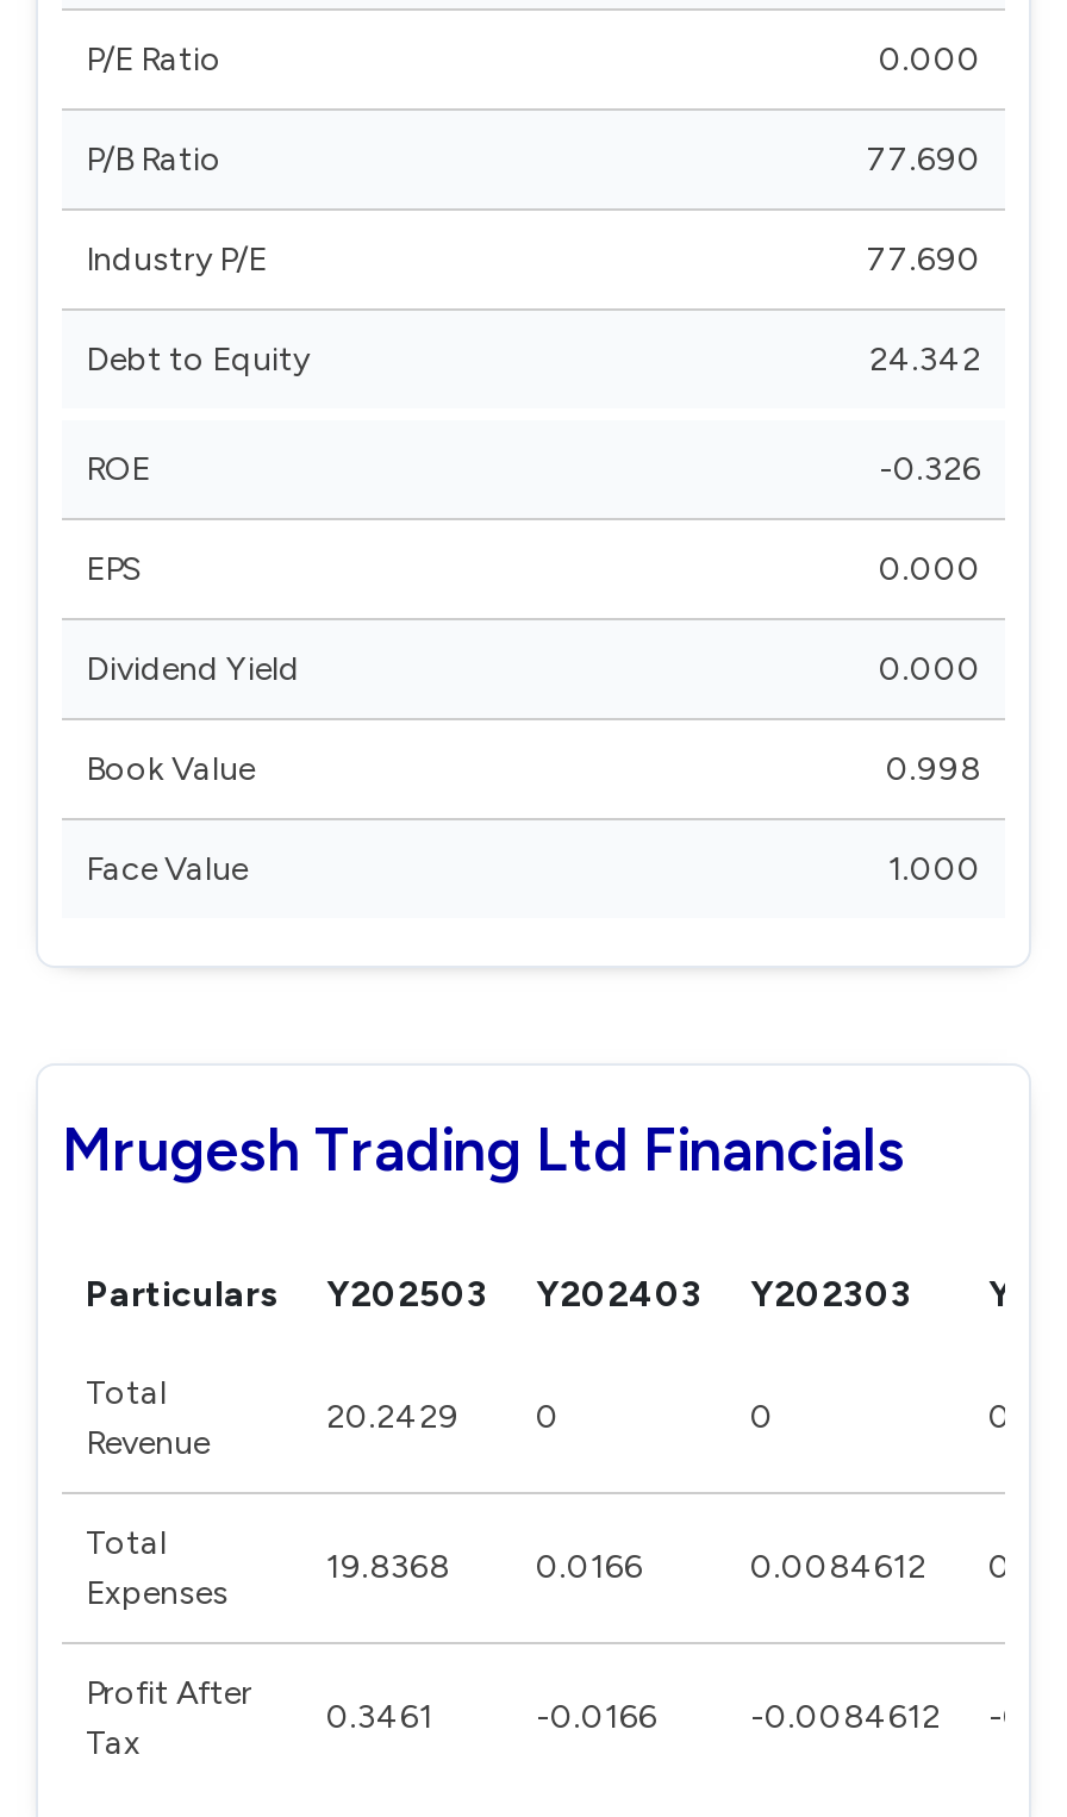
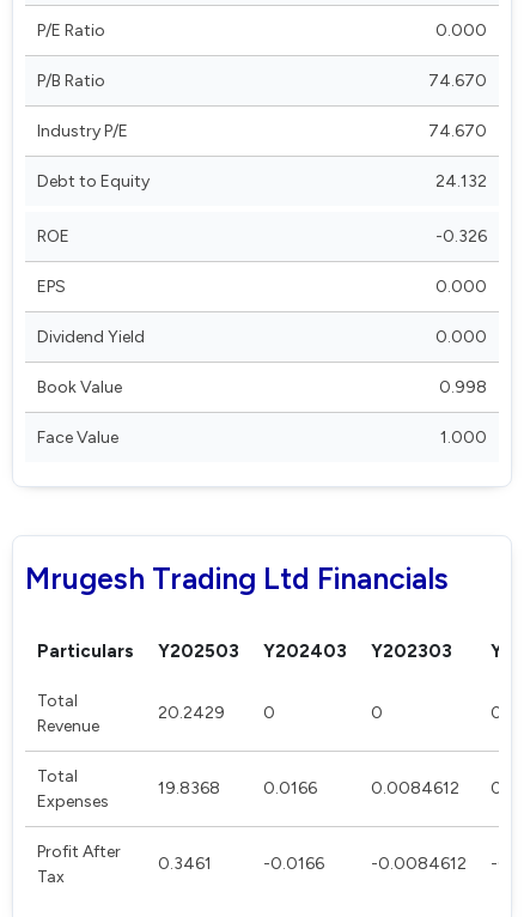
[867,139,981,180] 77.690 -> [428,71,487,91] 74.670
[867,239,981,280] 77.690 -> [428,121,487,141] 74.670
[869,339,981,380] 24.342 -> [435,171,487,192] 24.132

